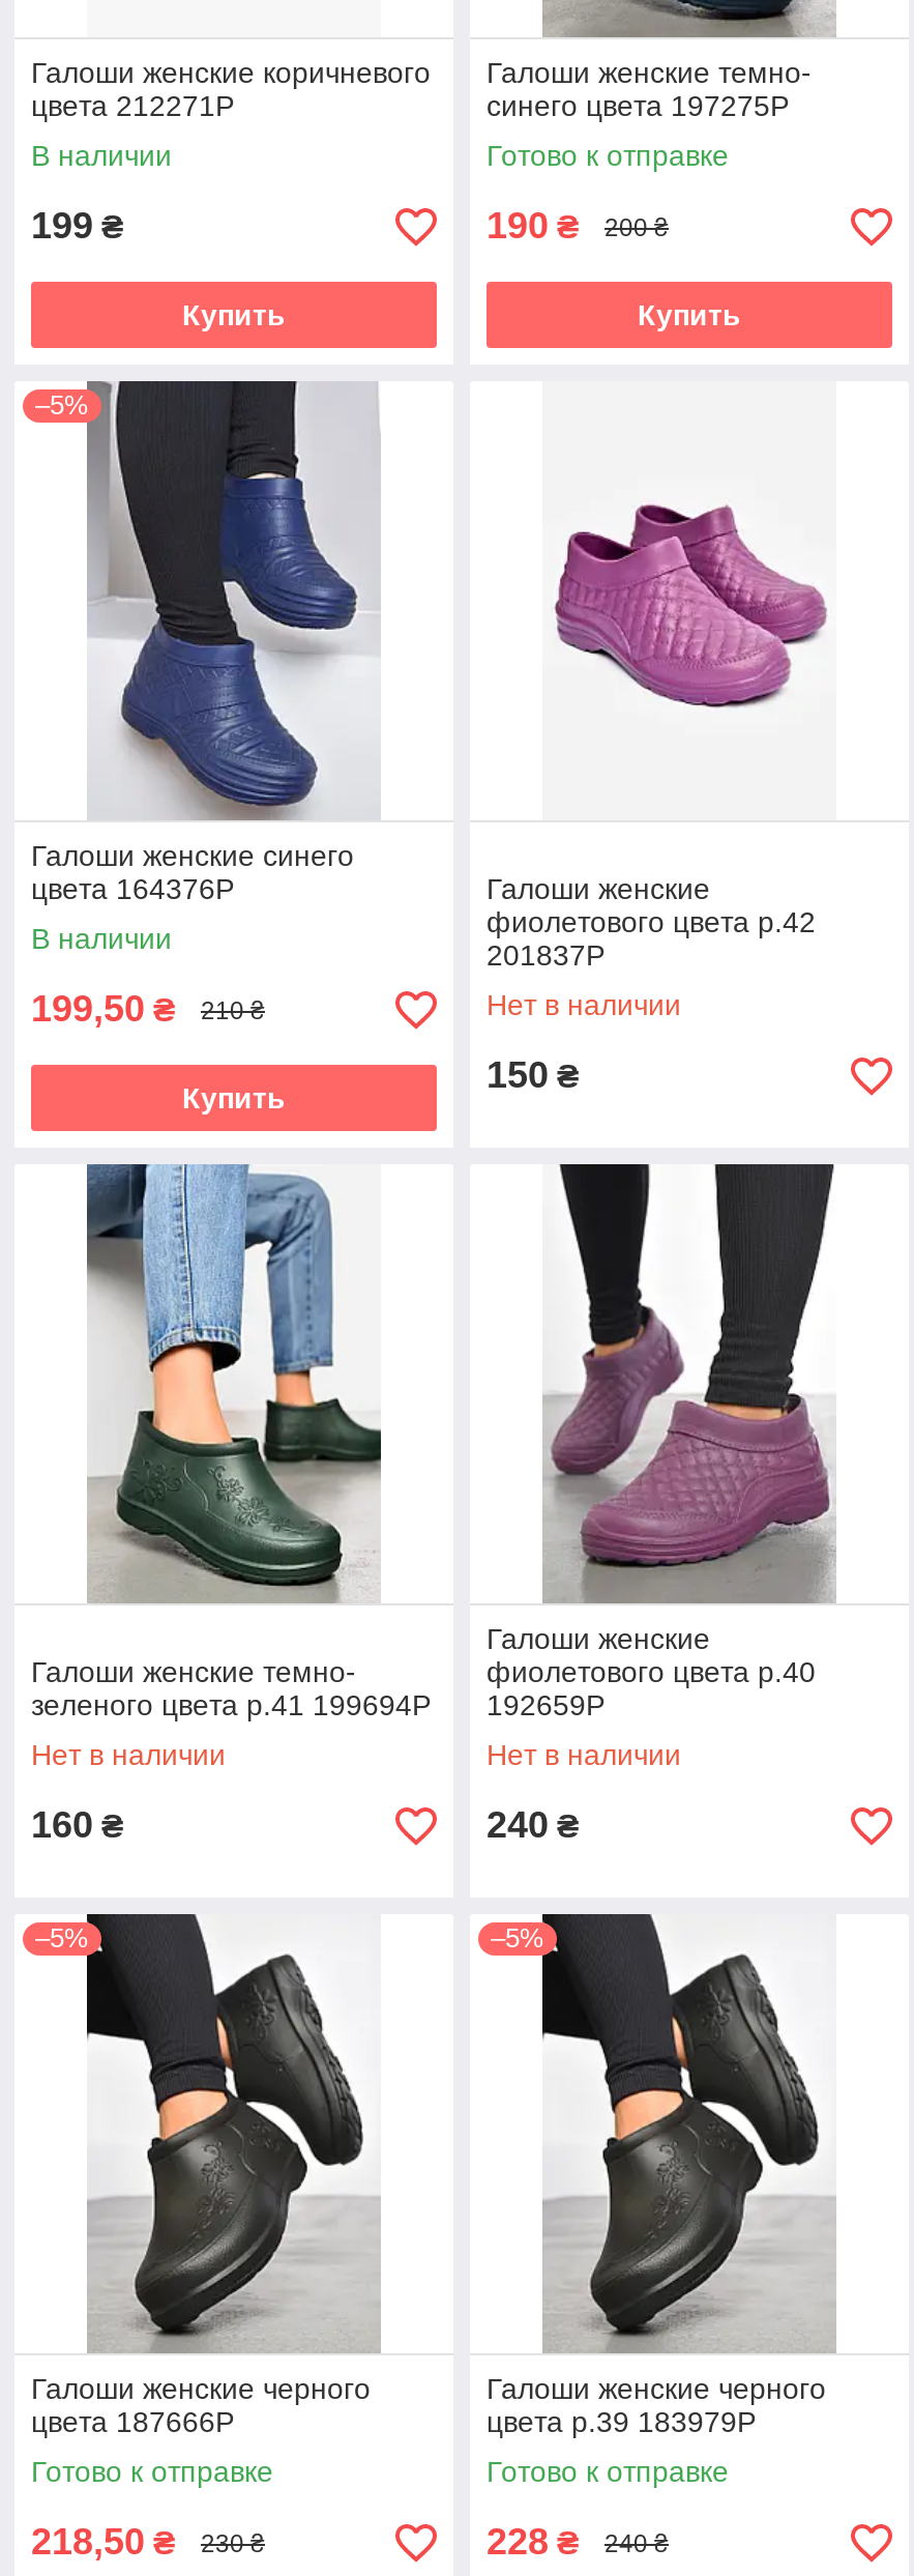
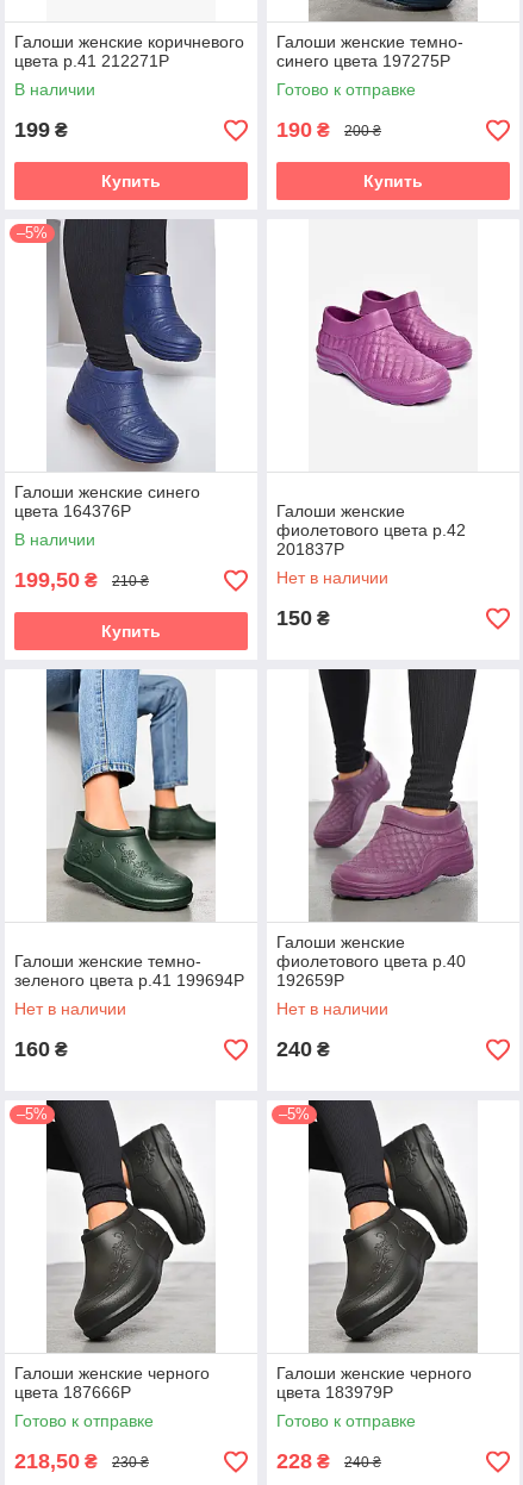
[31,89,234,122] цвета 212271P -> [14,51,169,70] цвета р.41 212271P
[487,2405,756,2438] цвета р.39 183979P -> [276,1383,393,1402] цвета 183979P

